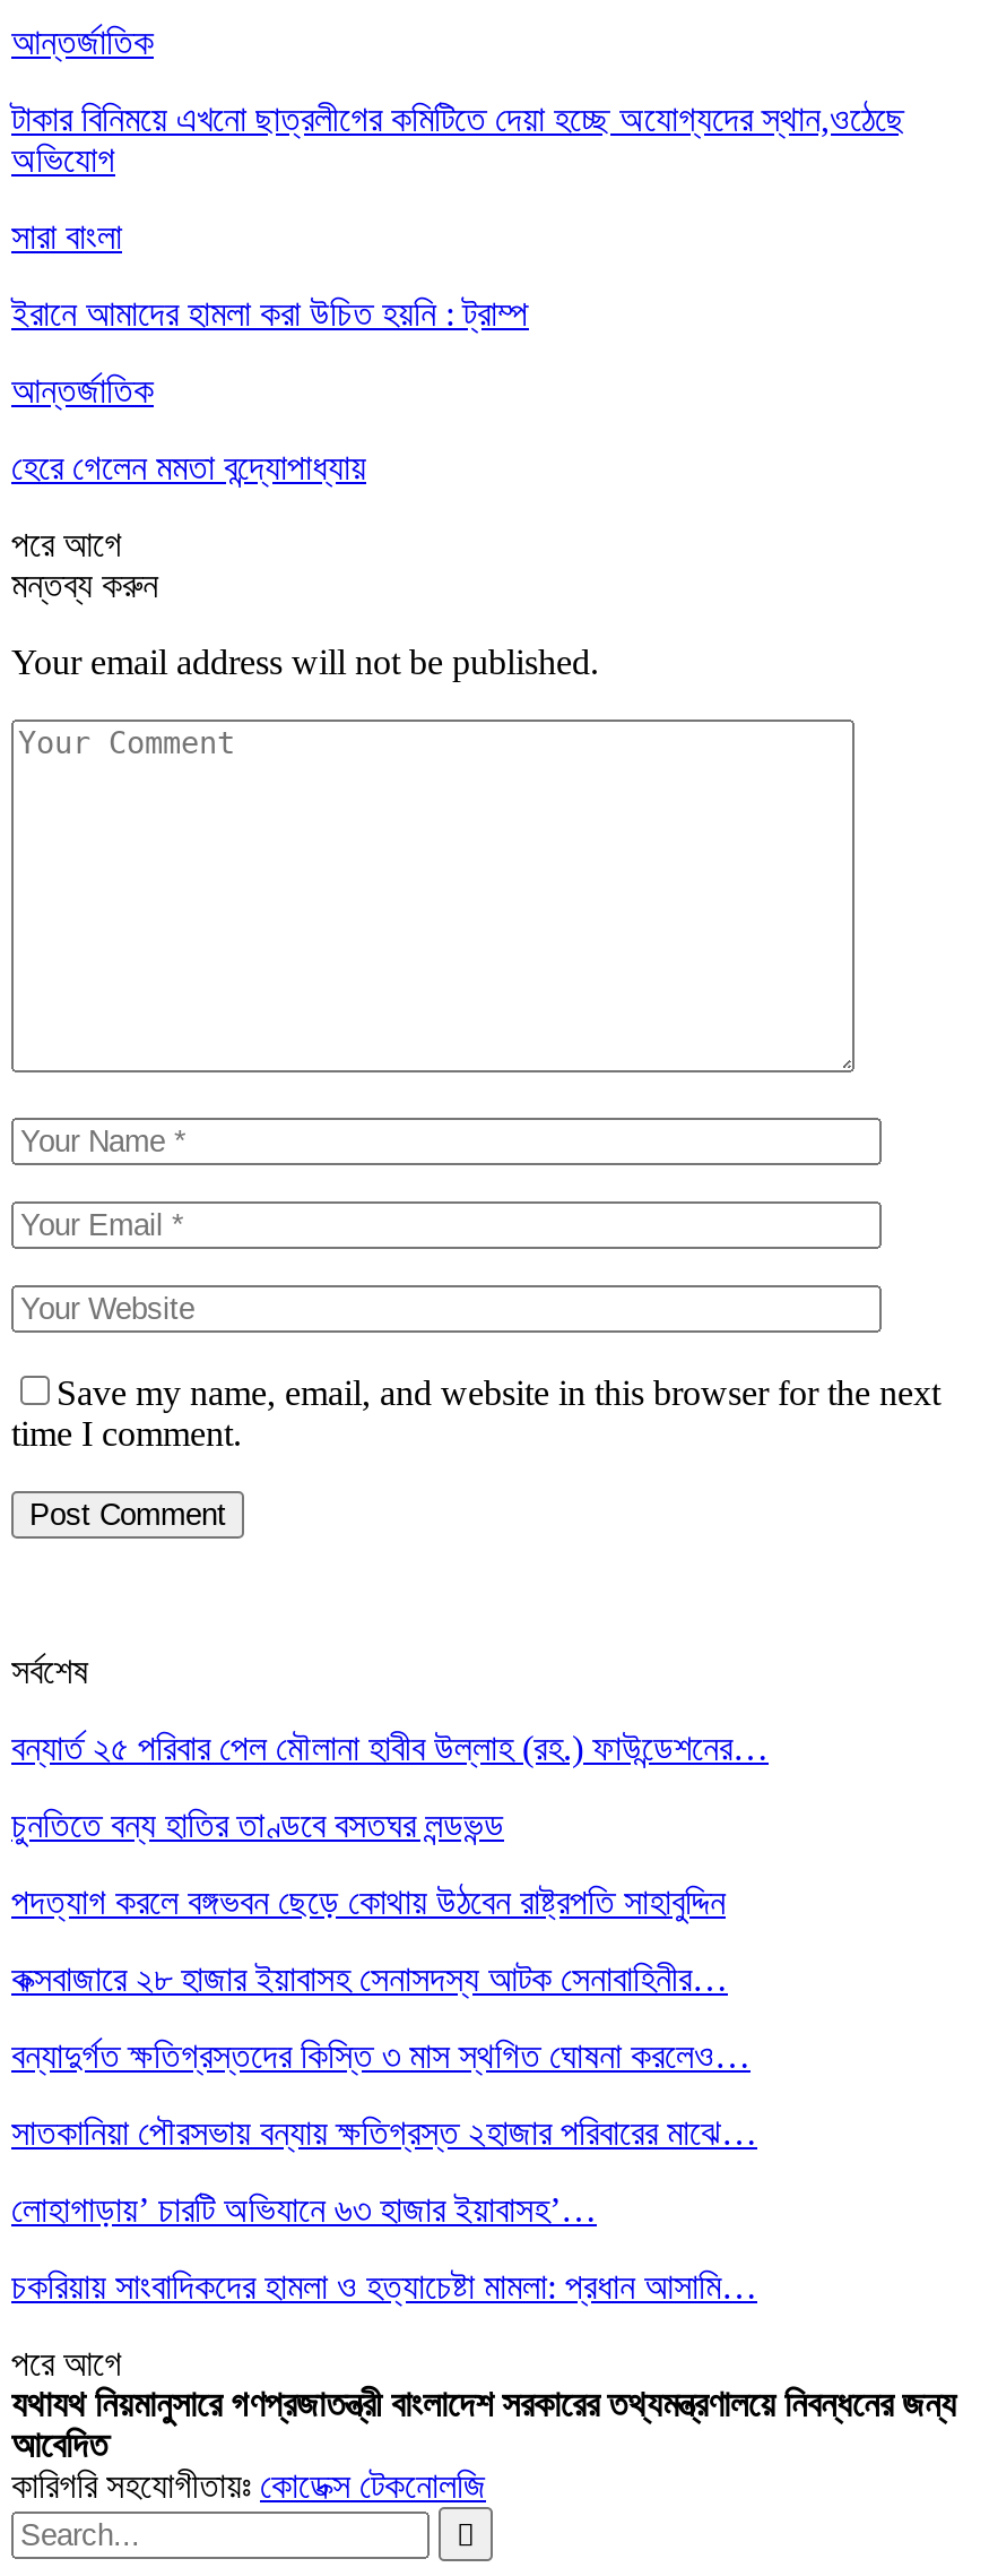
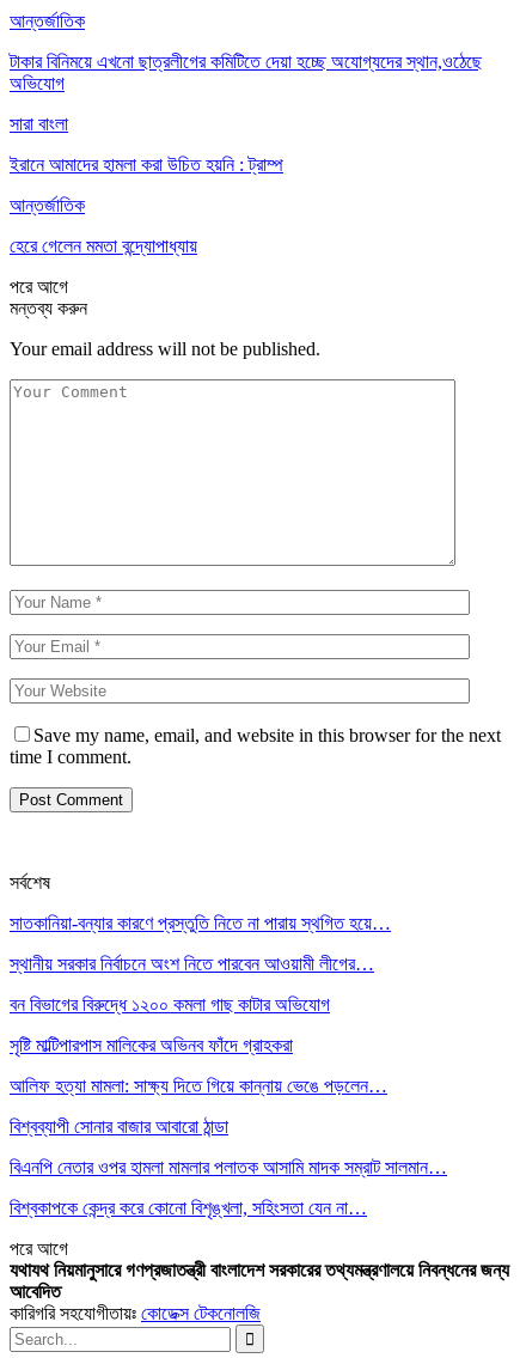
[11,1728,769,1766] বন্যার্ত ২৫ পরিবার পেল মৌলানা হাবীব উল্লাহ (রহ.) ফাউন্ডেশনের… -> [10,913,391,933] সাতকানিয়া-বন্যার কারণে প্রস্তুতি নিতে না পারায় স্থগিত হয়ে…
[11,1805,504,1843] চুনতিতে বন্য হাতির তাণ্ডবে বসতঘর লন্ডভন্ড -> [10,953,374,974] স্থানীয় সরকার নির্বাচনে অংশ নিতে পারবেন আওয়ামী লীগের…
[11,1882,726,1920] পদত্যাগ করলে বঙ্গভবন ছেড়ে কোথায় উঠবেন রাষ্ট্রপতি সাহাবুদ্দিন -> [10,994,330,1014] বন বিভাগের বিরুদ্ধে ১২০০ কমলা গাছ কাটার অভিযোগ
[11,1959,728,1997] কক্সবাজারে ২৮ হাজার ইয়াবাসহ সেনাসদস্য আটক সেনাবাহিনীর… -> [10,1035,293,1055] সৃষ্টি মাল্টিপারপাস মালিকের অভিনব ফাঁদে গ্রাহকরা
[11,2036,751,2074] বন্যাদুর্গত ক্ষতিগ্রস্তদের কিস্তি ৩ মাস স্থগিত ঘোষনা করলেও… -> [10,1075,387,1096] আলিফ হত্যা মামলা: সাক্ষ্য দিতে গিয়ে কান্নায় ভেঙে পড়লেন…
[11,2113,757,2151] সাতকানিয়া পৌরসভায় বন্যায় ক্ষতিগ্রস্ত ২হাজার পরিবারের মাঝে… -> [10,1116,228,1136] বিশ্বব্যাপী সোনার বাজার আবারো ঠান্ডা
[11,2190,597,2228] লোহাগাড়ায়’ চারটি অভিযানে ৬৩ হাজার ইয়াবাসহ’… -> [10,1157,447,1177] বিএনপি নেতার ওপর হামলা মামলার পলাতক আসামি মাদক সম্রাট সালমান…
[11,2266,757,2305] চকরিয়ায় সাংবাদিকদের হামলা ও হত্যাচেষ্টা মামলা: প্রধান আসামি… -> [10,1197,367,1218] বিশ্বকাপকে কেন্দ্র করে কোনো বিশৃঙ্খলা, সহিংসতা যেন না…

